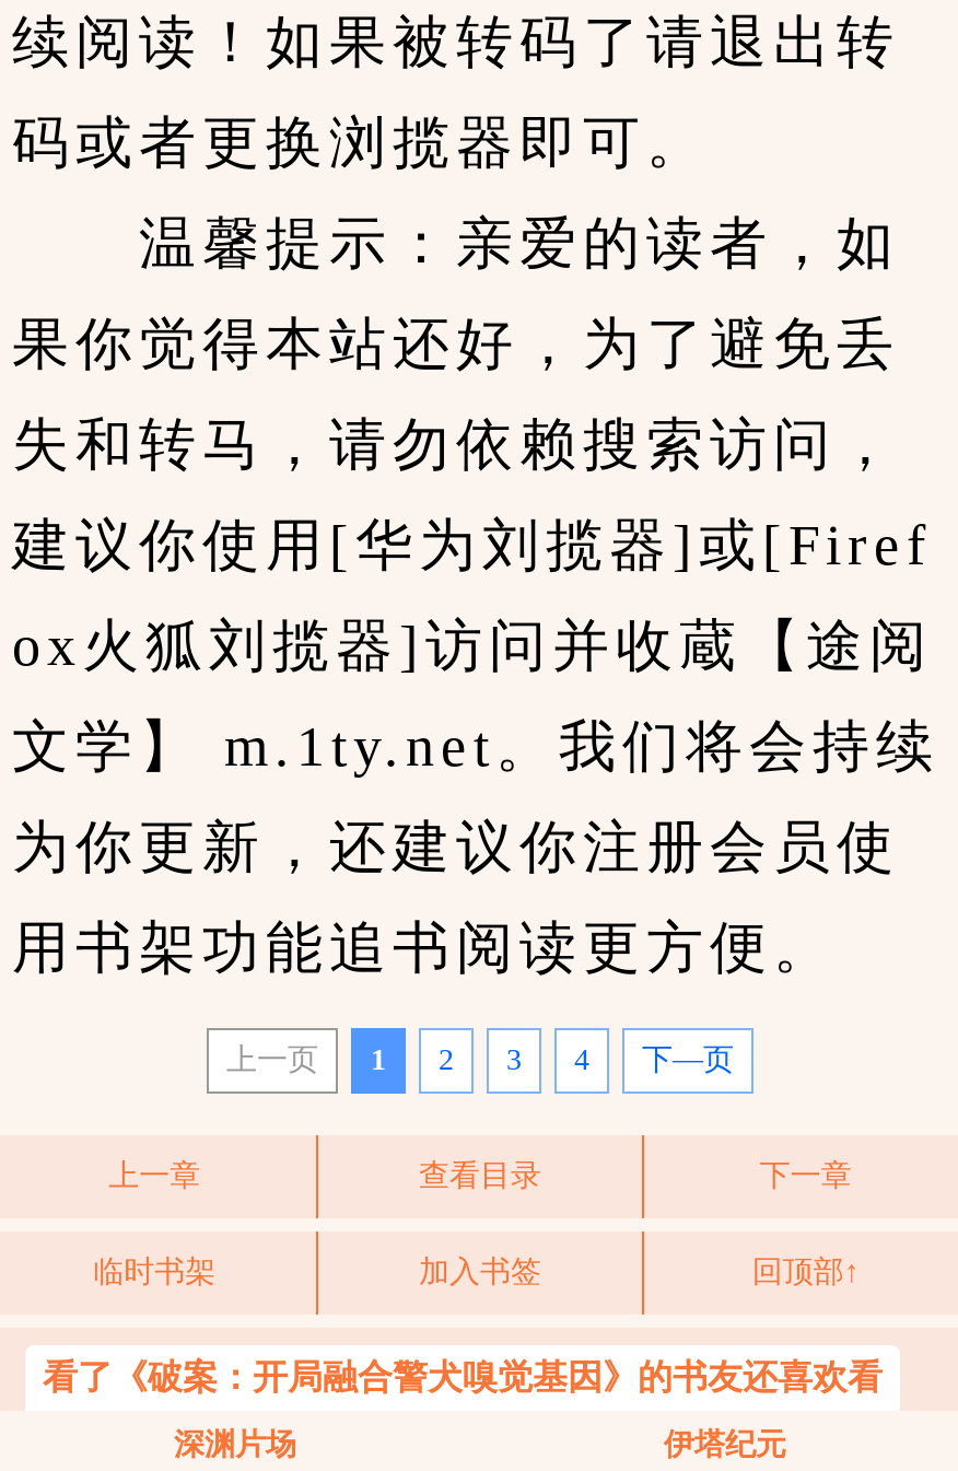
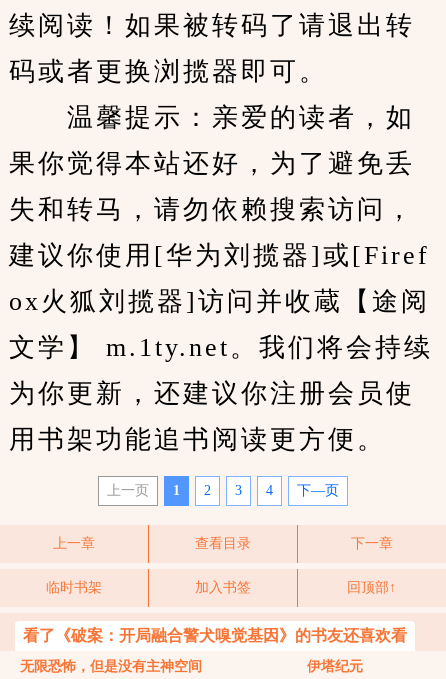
[174,1428,296,1461] 深渊片场 -> [20,659,202,674] 无限恐怖，但是没有主神空间

